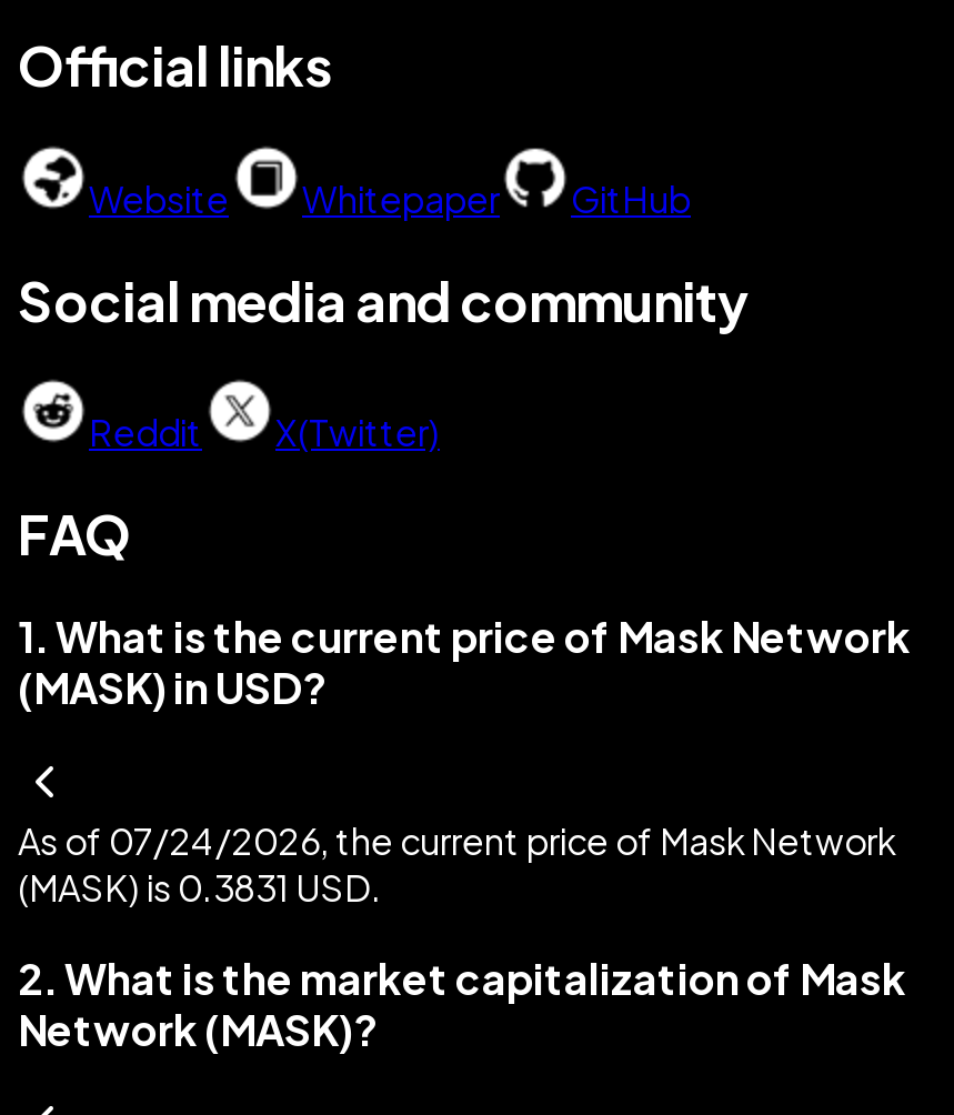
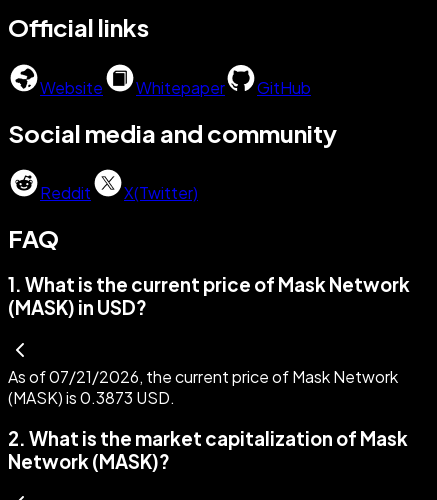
[18,817,895,864] As of 07/24/2026, the current price of Mask Network -> [8,366,398,387] As of 07/21/2026, the current price of Mask Network
[18,864,382,911] (MASK) is 0.3831 USD. -> [8,387,175,408] (MASK) is 0.3873 USD.

